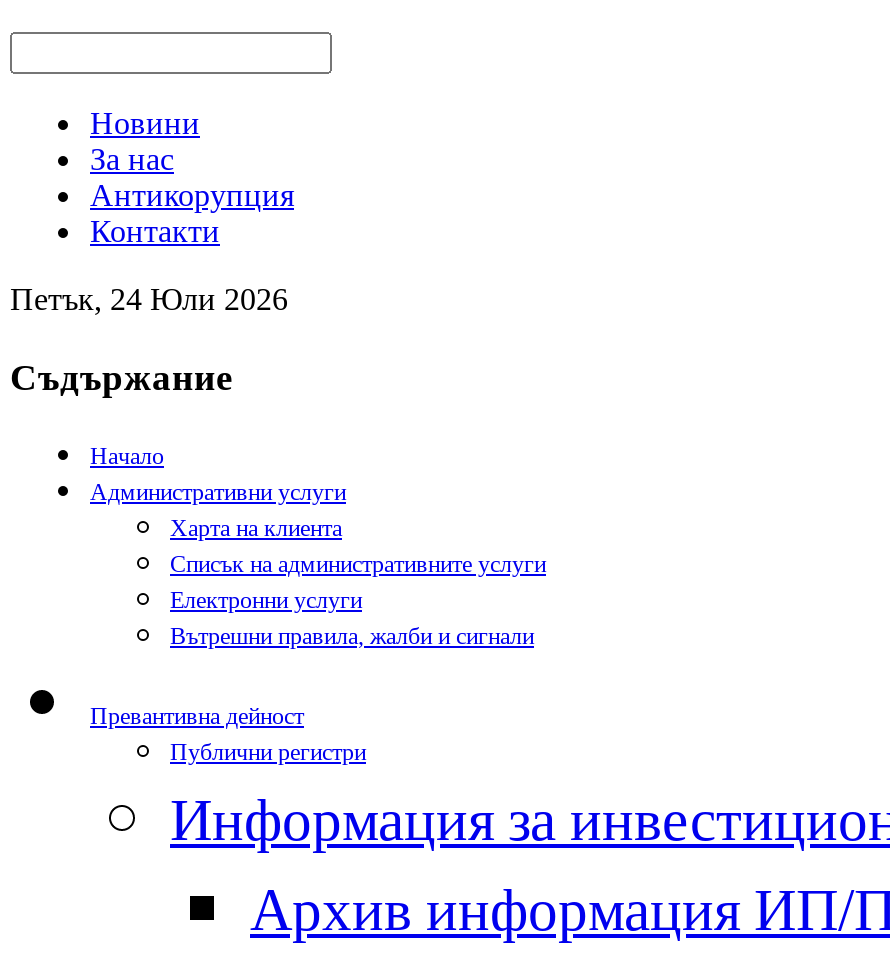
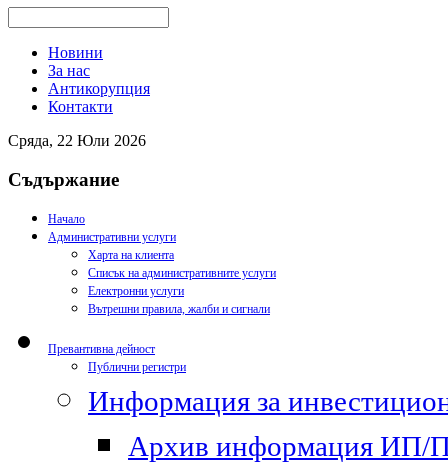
[10,282,288,316] Петък, 24 Юли 2026 -> [8,132,146,149] Сряда, 22 Юли 2026

